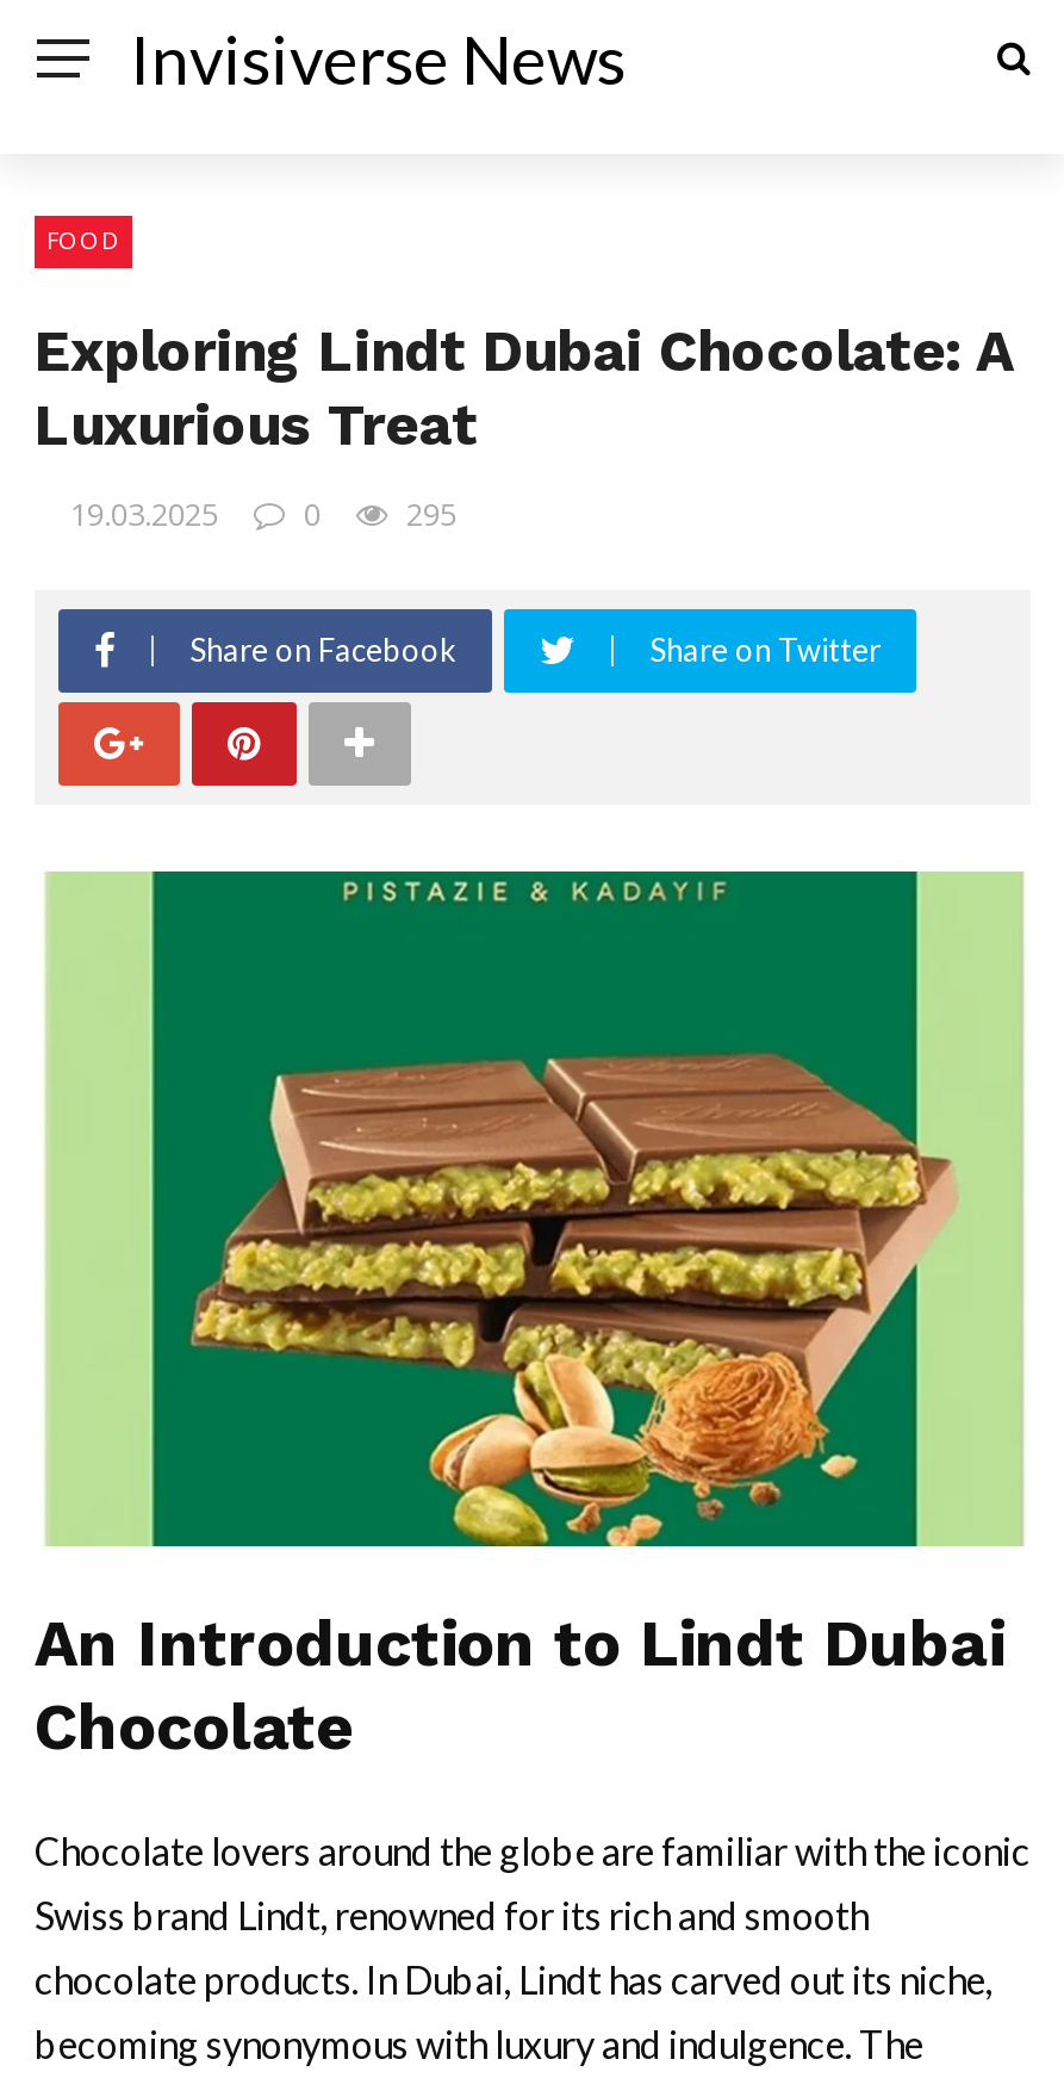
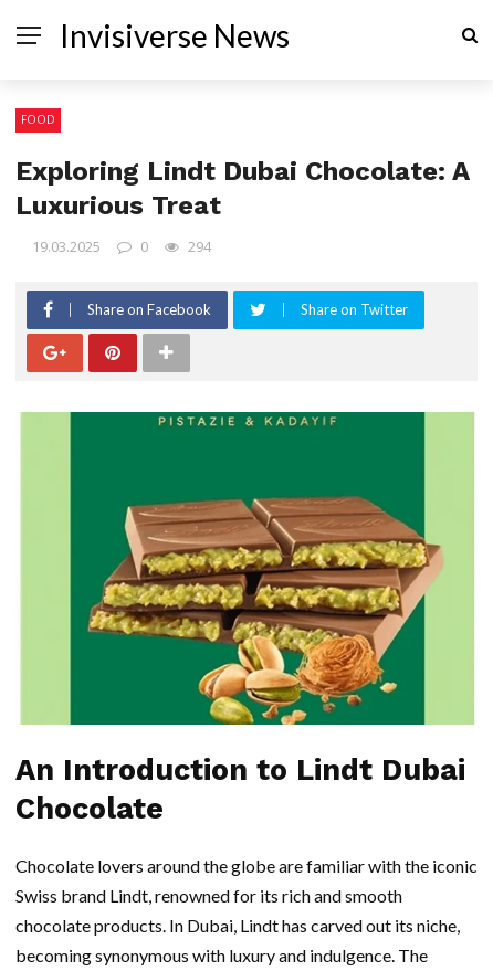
[70,492,456,535] 19.03.2025 0 295 -> [32,236,211,256] 19.03.2025 0 294

